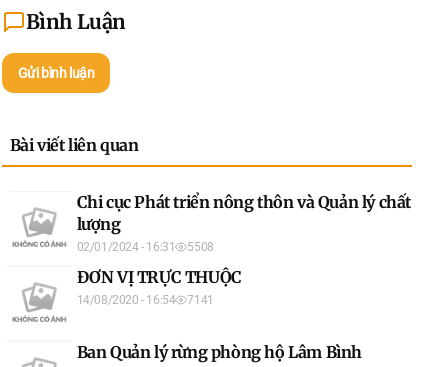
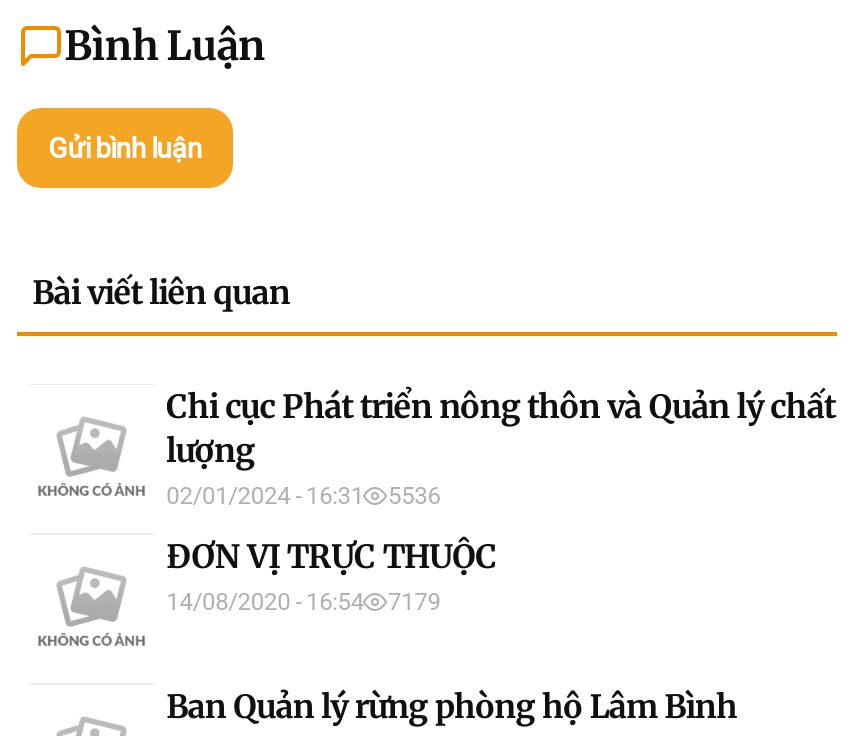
[77,240,214,254] 02/01/2024 - 16:31 5508 -> [166,482,441,510] 02/01/2024 - 16:31 5536
[77,293,214,307] 14/08/2020 - 16:54 7141 -> [166,588,441,616] 14/08/2020 - 16:54 7179

